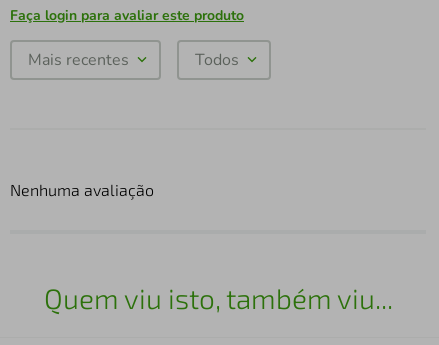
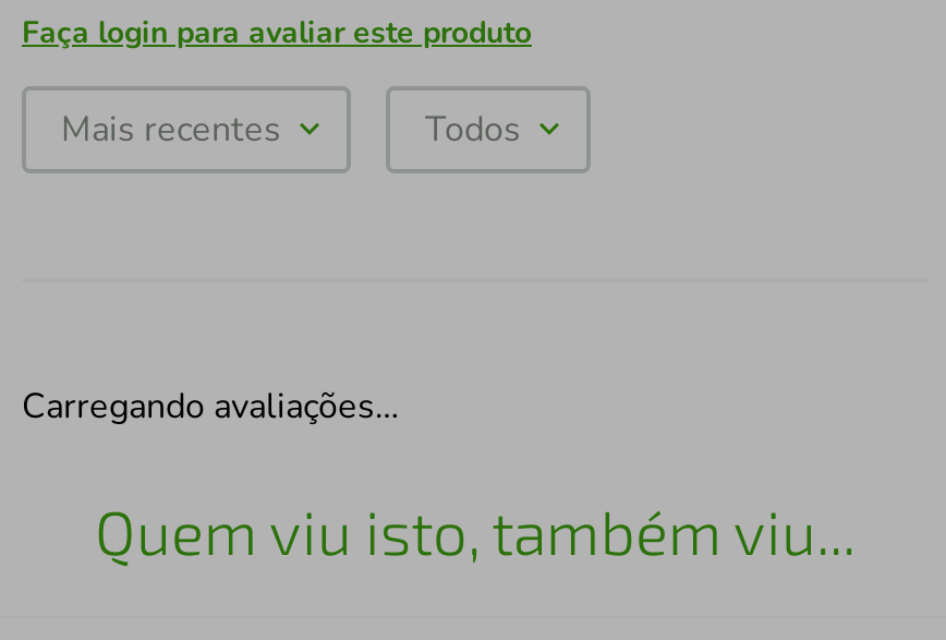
[10,180,154,199] Nenhuma avaliação -> [22,383,399,431] Carregando avaliações…

